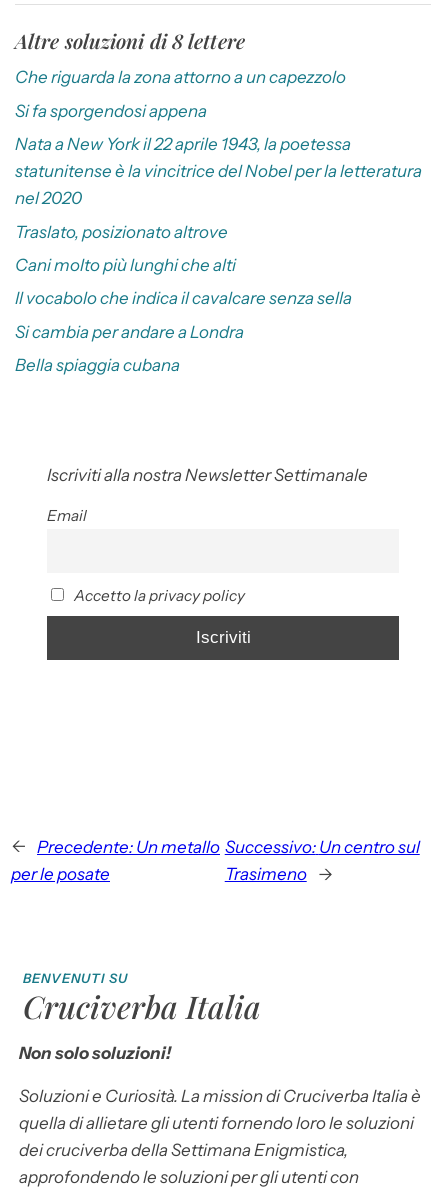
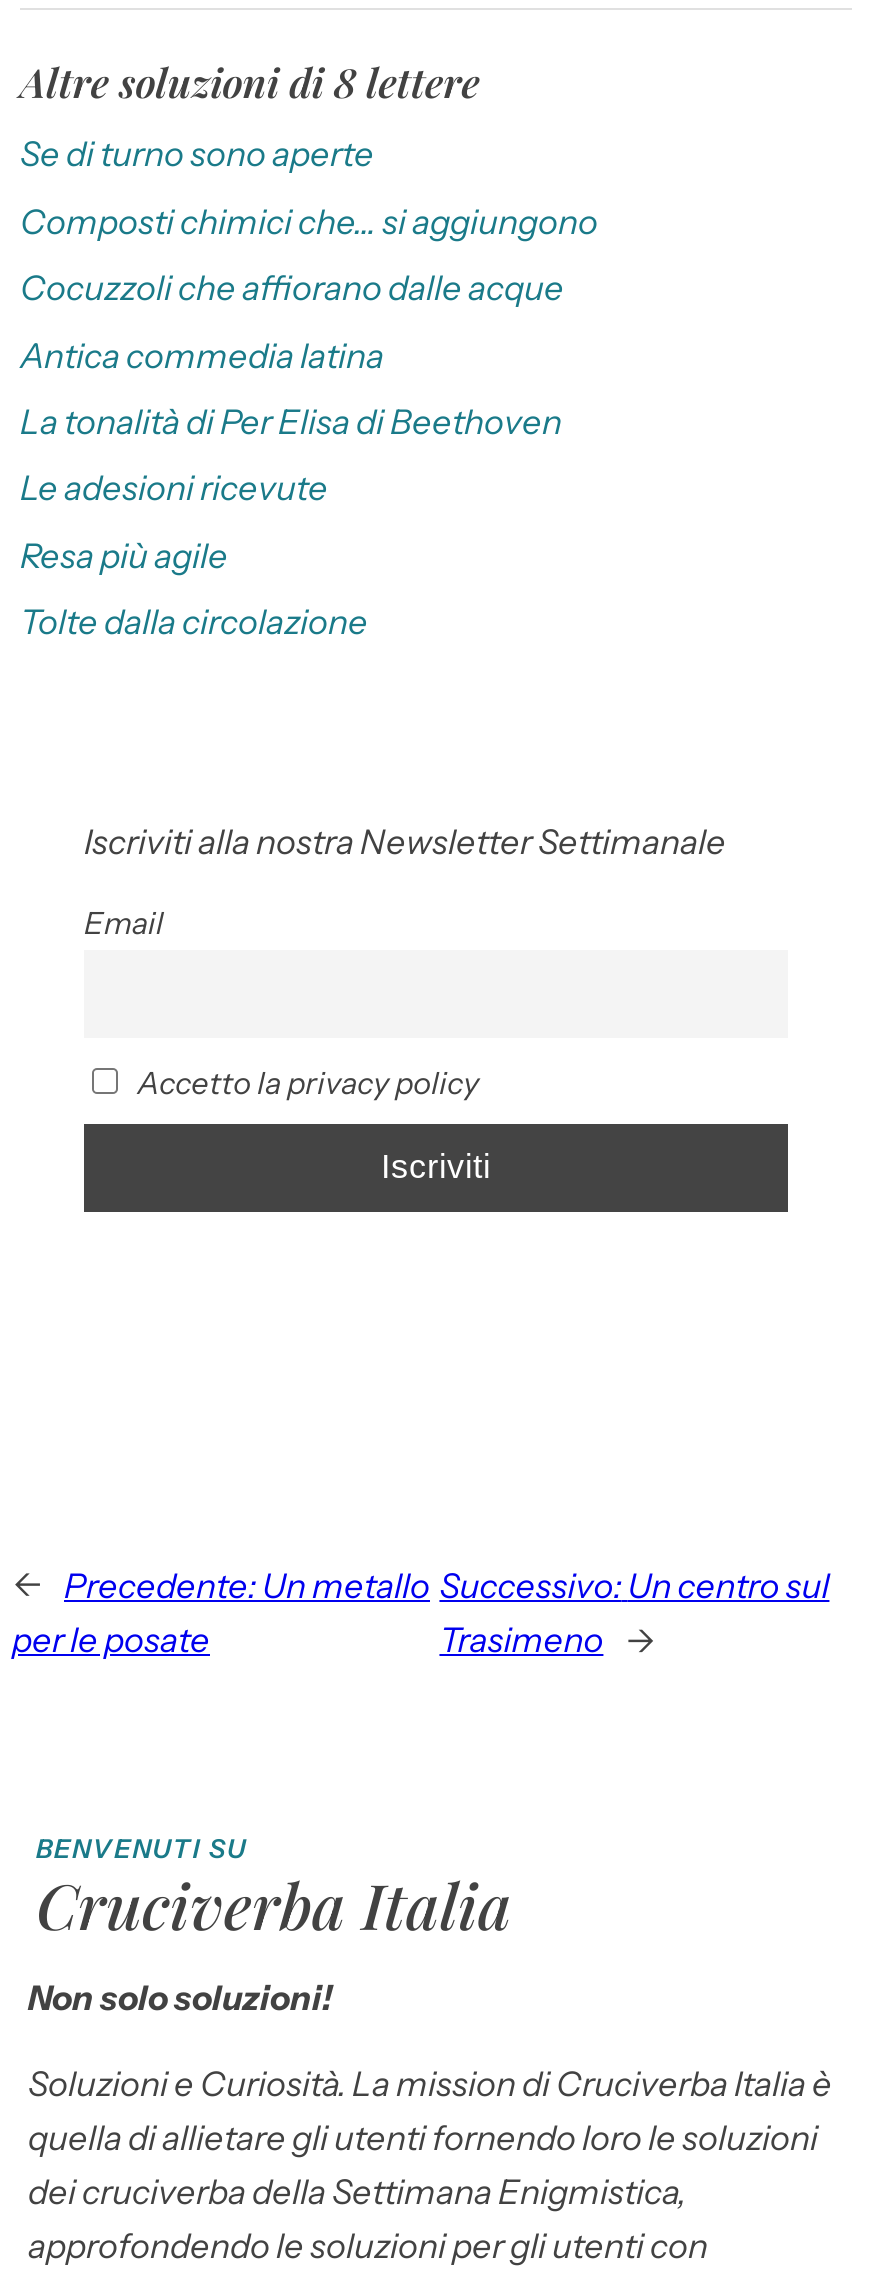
[15,67,346,87] Che riguarda la zona attorno a un capezzolo -> [20,135,374,175] Se di turno sono aperte
[15,101,207,121] Si fa sporgendosi appena -> [20,202,598,242] Composti chimici che… si aggiungono
[15,134,422,208] Nata a New York il 22 aprile 1943, la poetessa | statunitense è la vincitrice del Nobel per la letteratura | nel 2020 -> [20,268,564,308] Cocuzzoli che affiorano dalle acque
[15,221,228,241] Traslato, posizionato altrove -> [20,335,384,375] Antica commedia latina
[15,255,236,275] Cani molto più lunghi che alti -> [20,402,562,442] La tonalità di Per Elisa di Beethoven
[15,288,352,308] Il vocabolo che indica il cavalcare senza sella -> [20,469,328,509] Le adesioni ricevute
[15,322,244,342] Si cambia per andare a Londra -> [20,535,228,575] Resa più agile
[15,355,180,375] Bella spiaggia cubana -> [20,602,368,642] Tolte dalla circolazione

